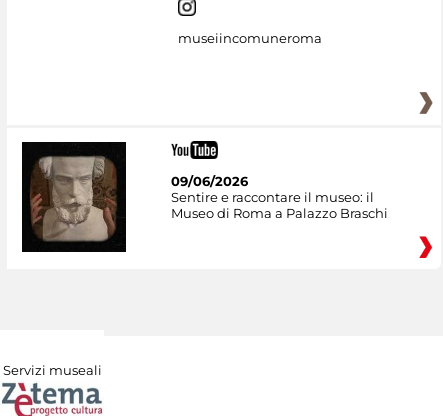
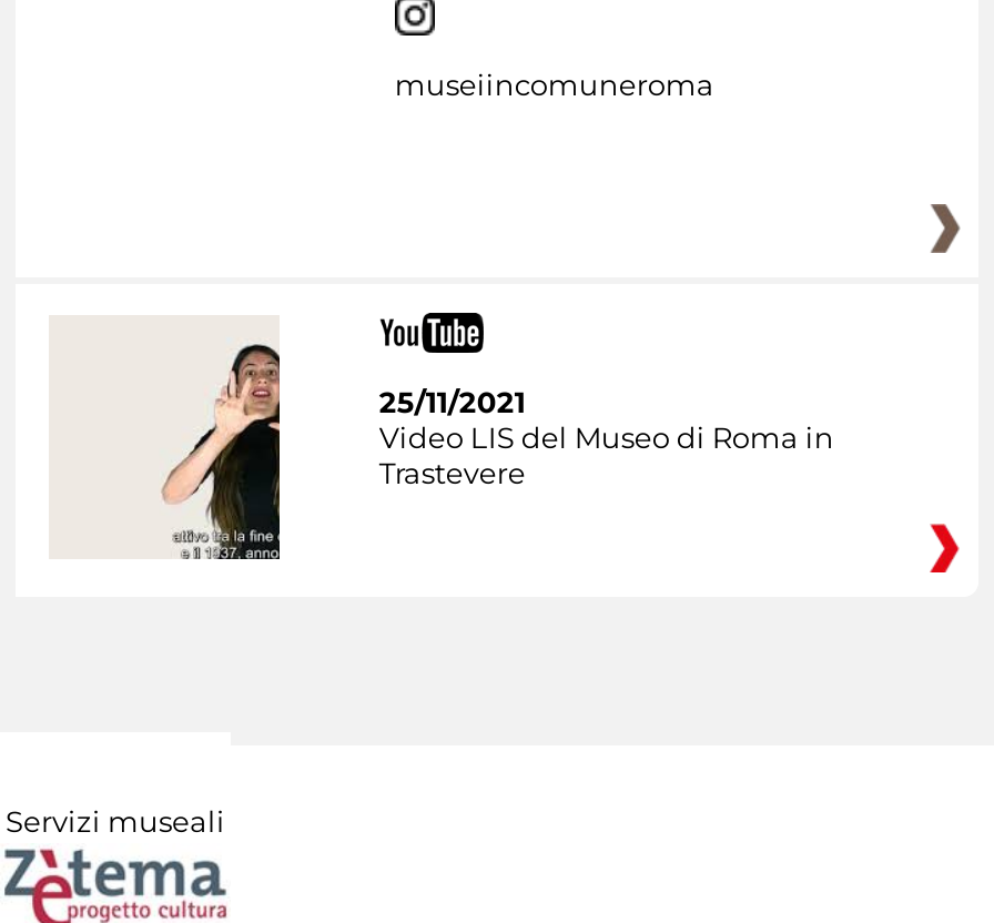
[21,141,127,253] [image] -> [49,315,282,559] [image]
[171,173,388,221] 09/06/2026 | Sentire e raccontare il museo: il | Museo di Roma a Palazzo Braschi -> [379,385,834,491] 25/11/2021 | Video LIS del Museo di Roma in | Trastevere

